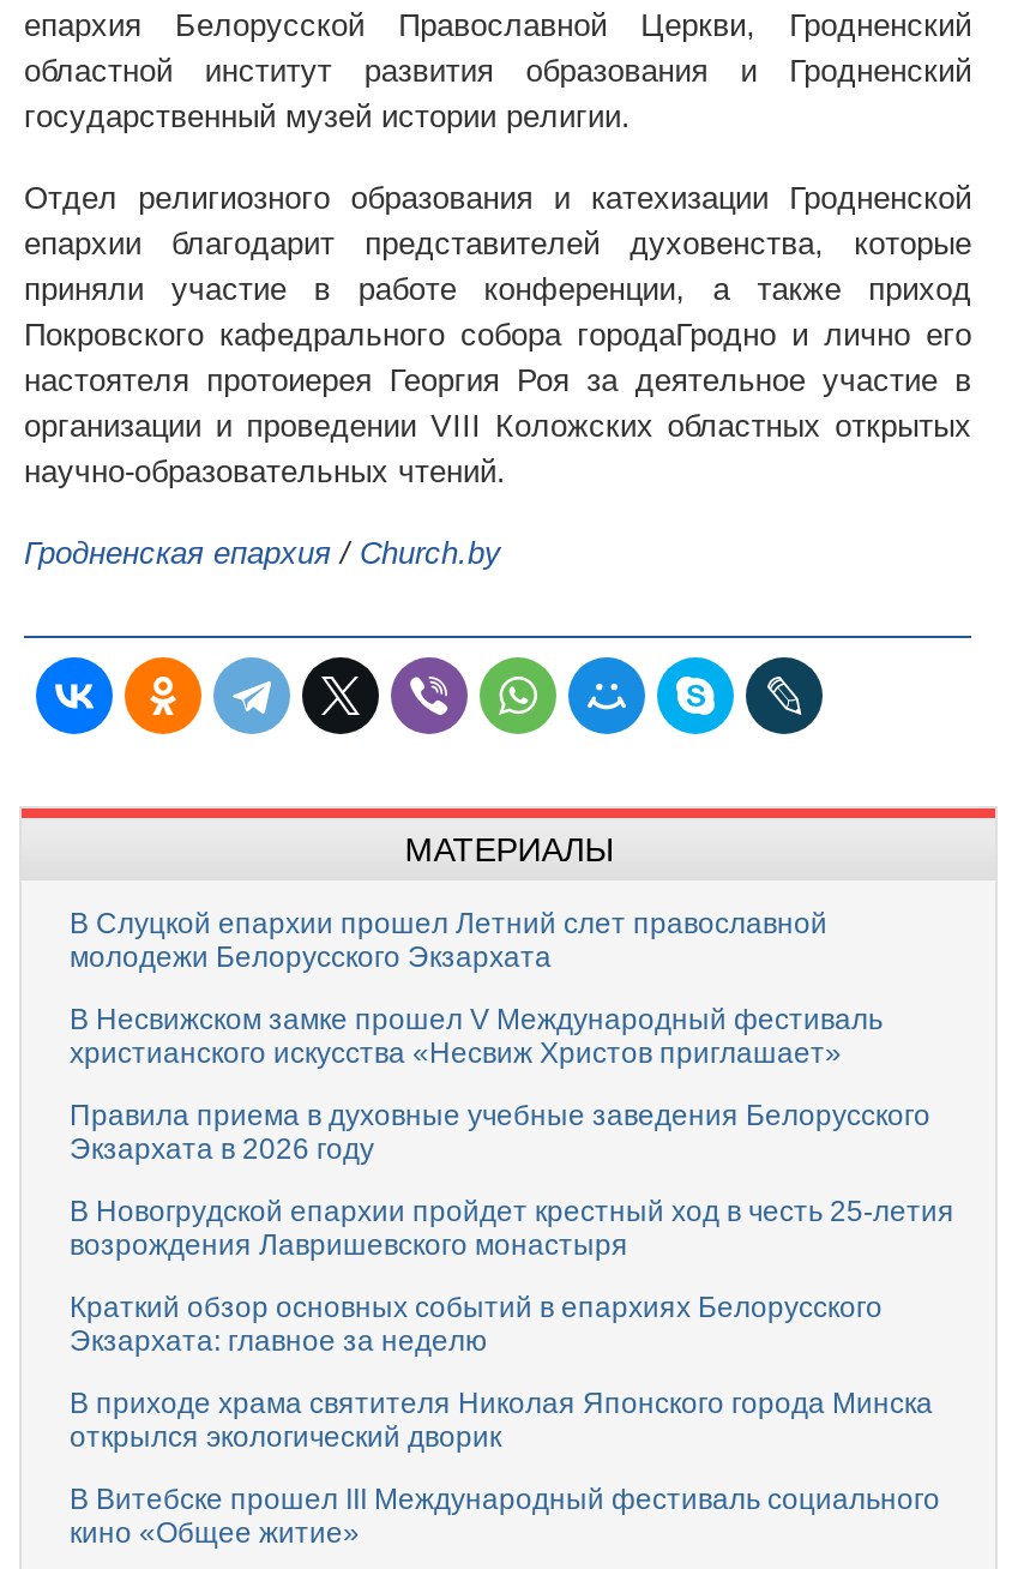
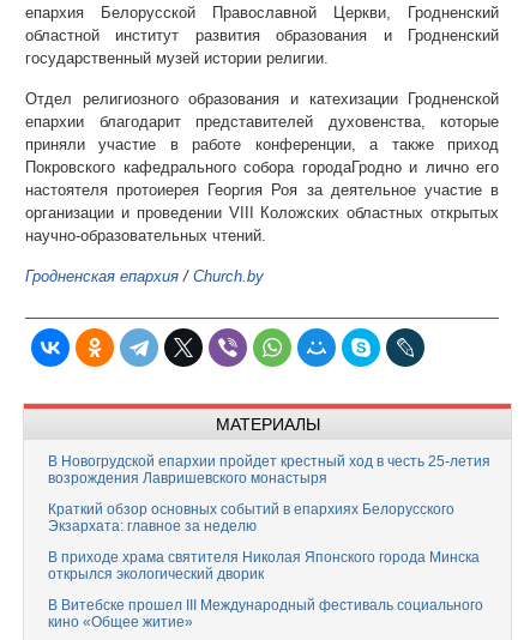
[70,907,930,1168] В Слуцкой епархии прошел Летний слет православной | молодежи Белорусского Экзархата | В Несвижском замке прошел V Международный фестиваль | христианского искусства «Несвиж Христов приглашает» | Правила приема в духовные учебные заведения Белорусского | Экзархата в 2026 году -> none

